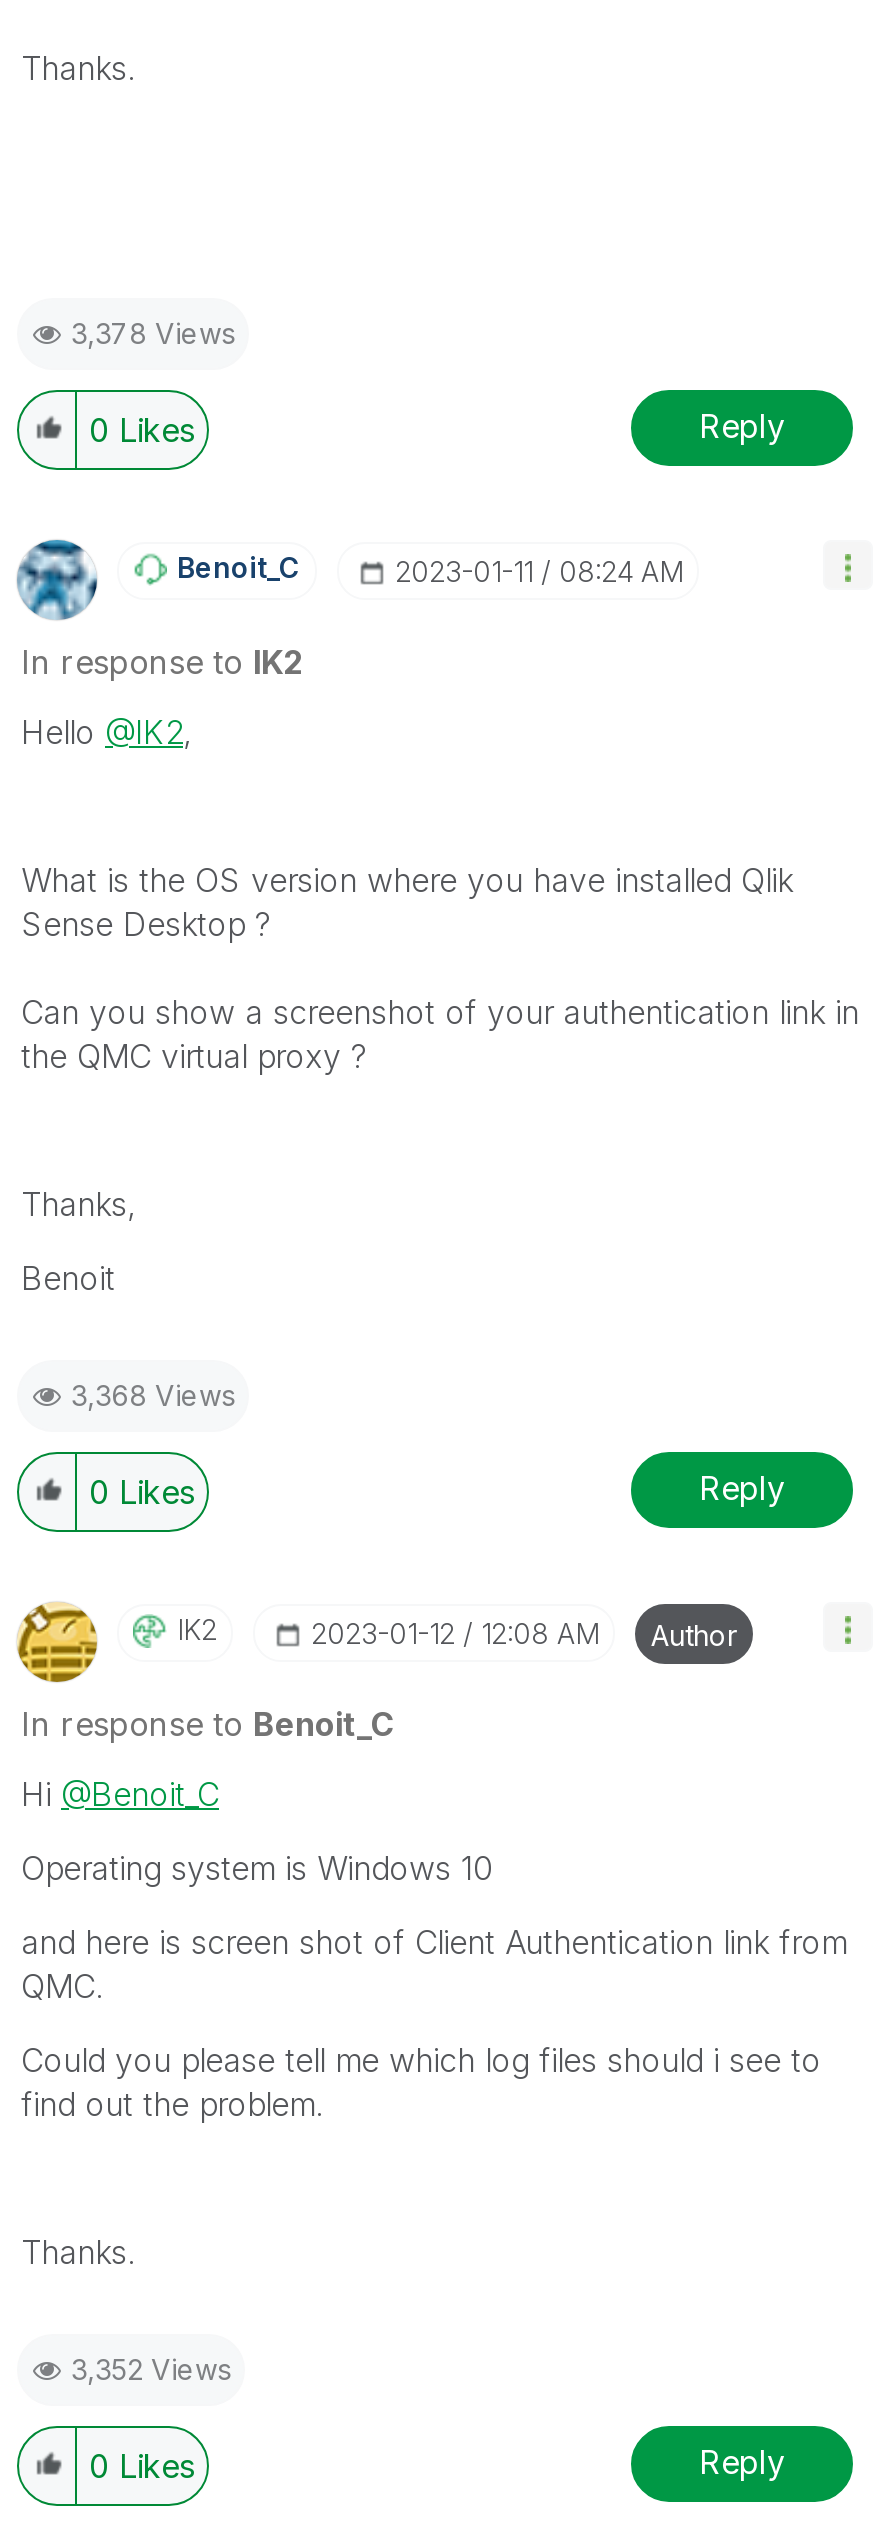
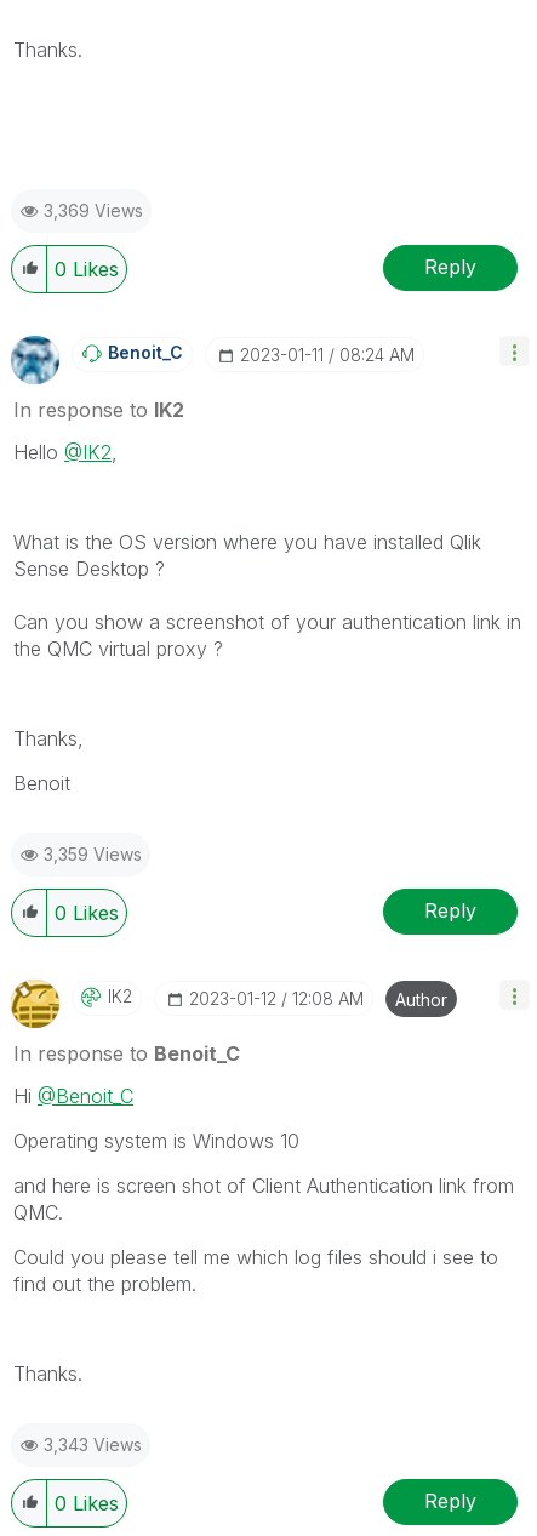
[71,315,235,349] 3,378 Views -> [44,199,143,220] 3,369 Views
[71,1377,235,1411] 3,368 Views -> [44,843,142,864] 3,359 Views
[71,2351,231,2385] 3,352 Views -> [44,1434,142,1454] 3,343 Views

